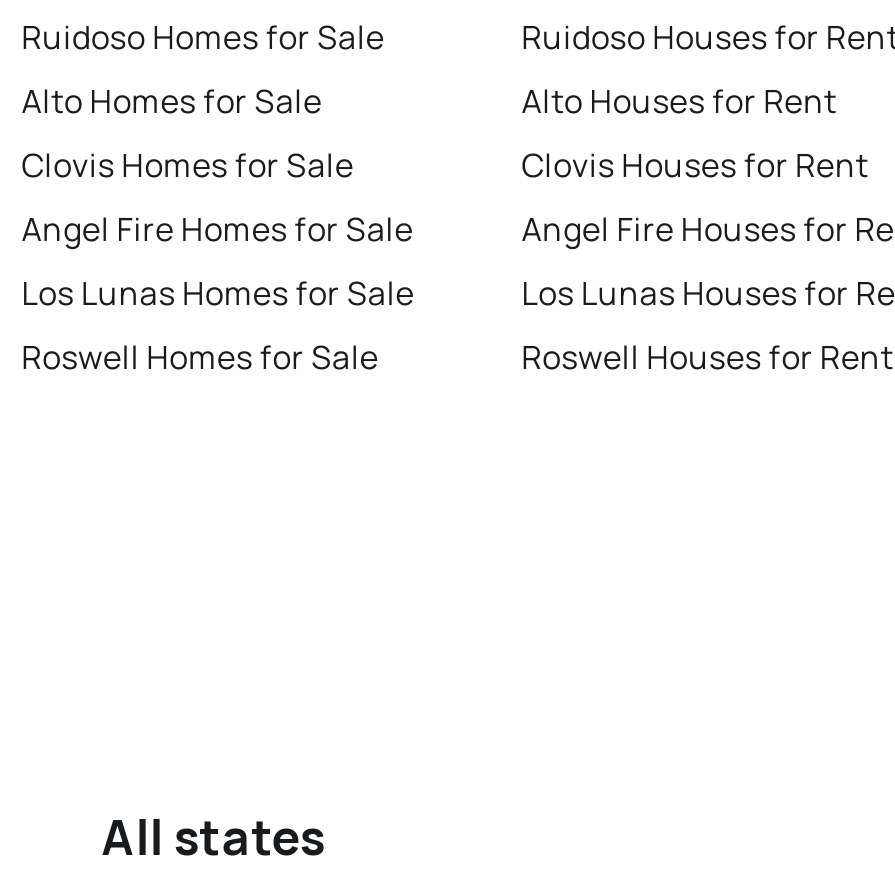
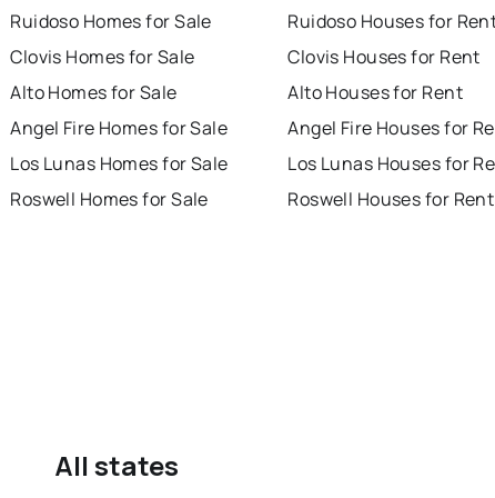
moved [21,79,322,123] -> [10,80,177,105]: Alto Homes for Sale
moved [521,79,837,123] -> [288,80,463,105]: Alto Houses for Rent
moved [21,143,354,187] -> [10,45,195,69]: Clovis Homes for Sale
moved [521,143,869,187] -> [288,45,480,69]: Clovis Houses for Rent

